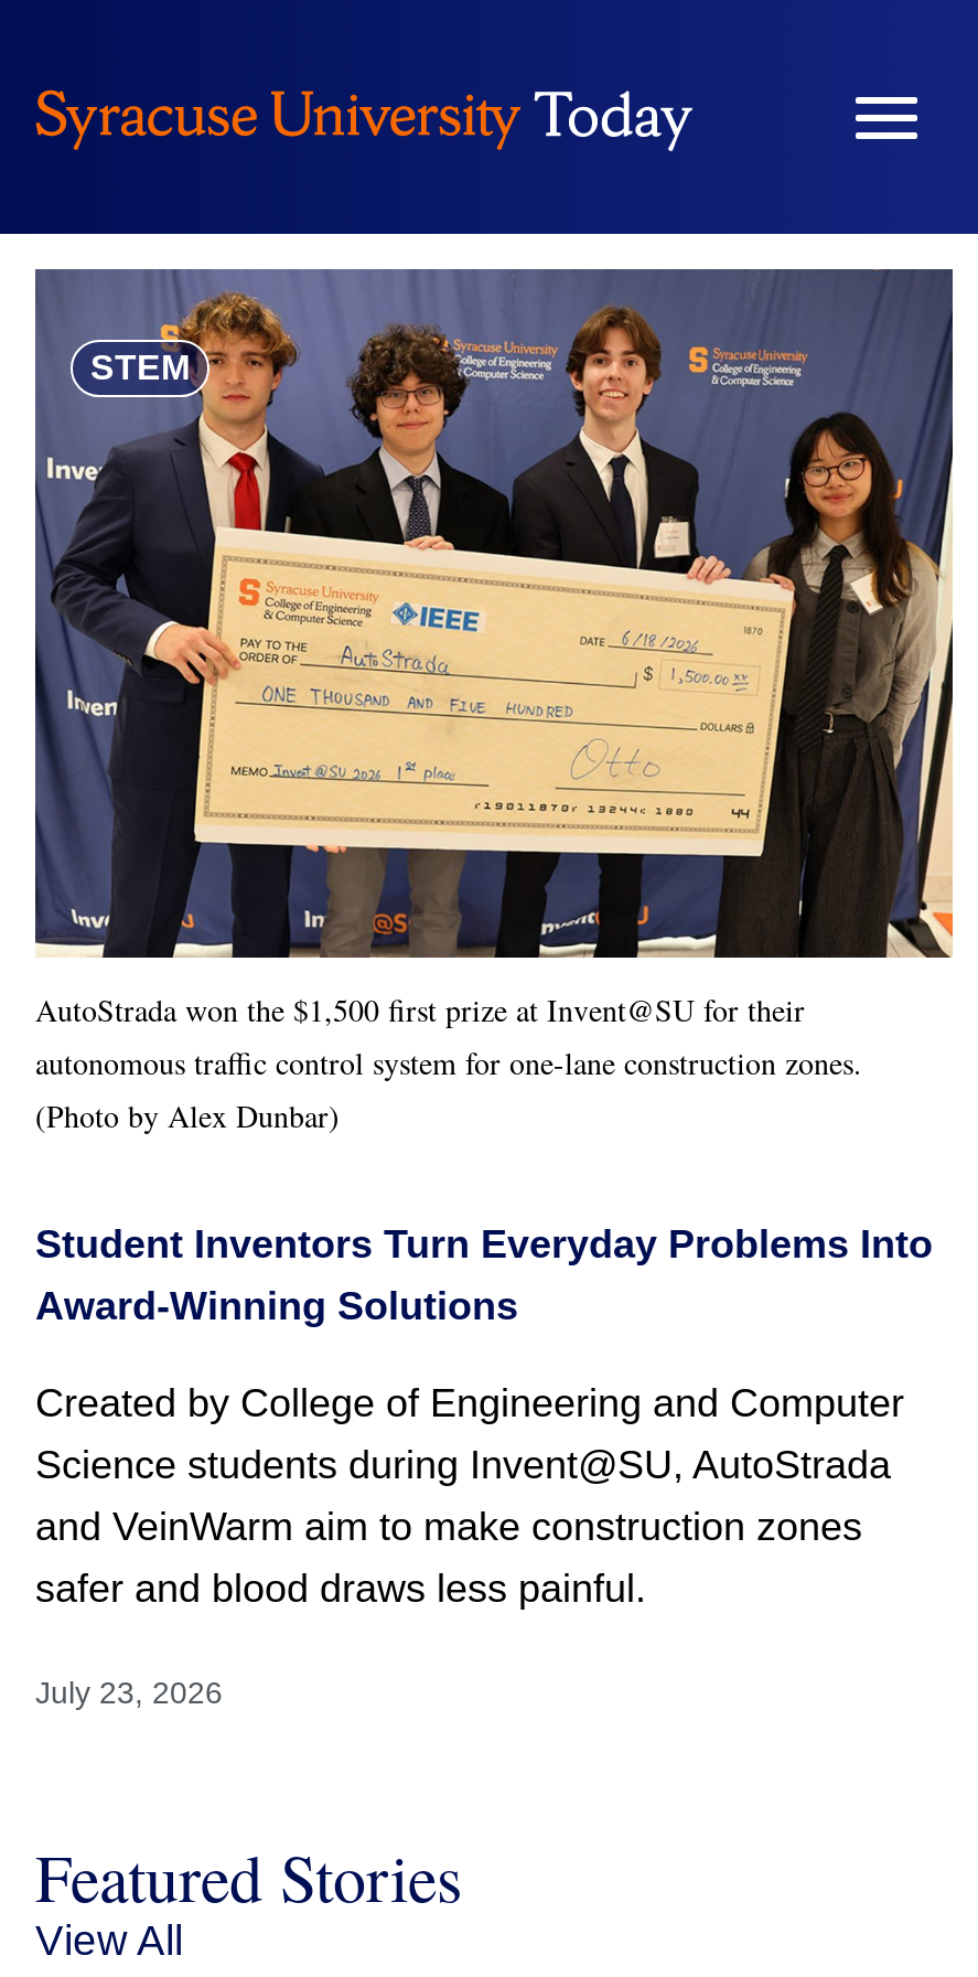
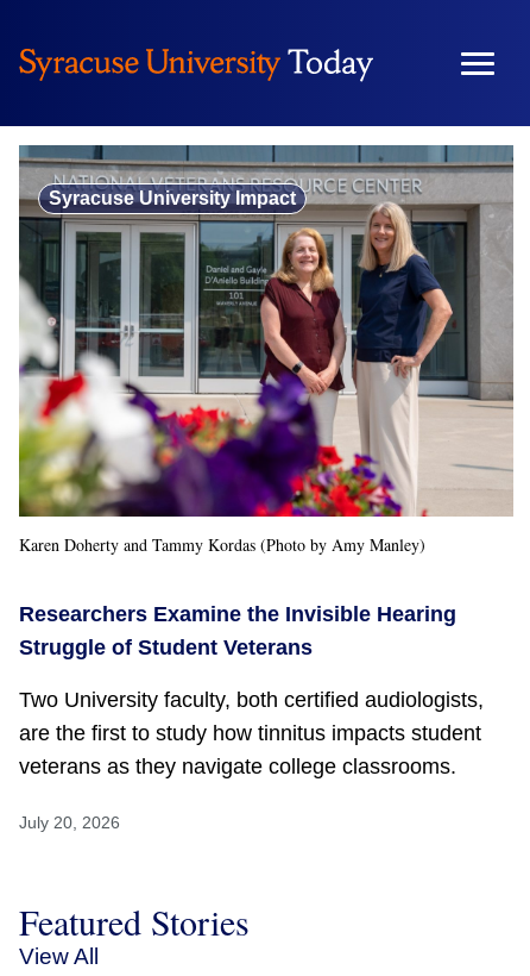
[33,269,955,960] [image] | STEM -> [18,145,513,518] [image] | Syracuse University Impact
[35,988,862,1136] AutoStrada won the $1,500 first prize at Invent@SU for their | autonomous traffic control system for one-lane construction zones. | (Photo by Alex Dunbar) -> [19,533,425,556] Karen Doherty and Tammy Kordas (Photo by Amy Manley)
[35,1222,933,1328] Student Inventors Turn Everyday Problems Into | Award-Winning Solutions -> [19,602,456,659] Researchers Examine the Invisible Hearing | Struggle of Student Veterans
[35,1381,904,1611] Created by College of Engineering and Computer | Science students during Invent@SU, AutoStrada | and VeinWarm aim to make construction zones | safer and blood draws less painful. -> [19,688,484,778] Two University faculty, both certified audiologists, | are the first to study how tinnitus impacts student | veterans as they navigate college classrooms.
[35,1675,223,1710] July 23, 2026 -> [19,813,120,832] July 20, 2026

